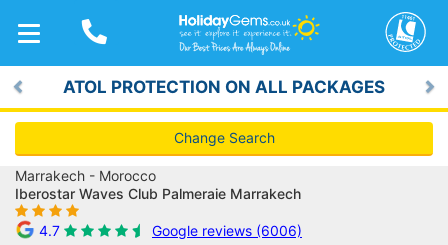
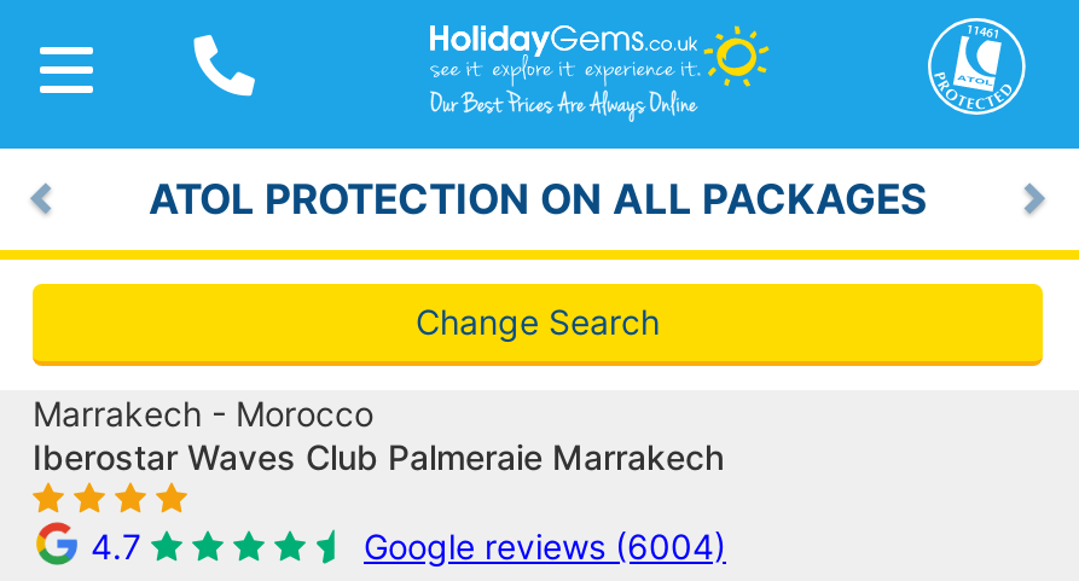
[152,222,302,239] Google reviews (6006) -> [364,525,726,567] Google reviews (6004)

